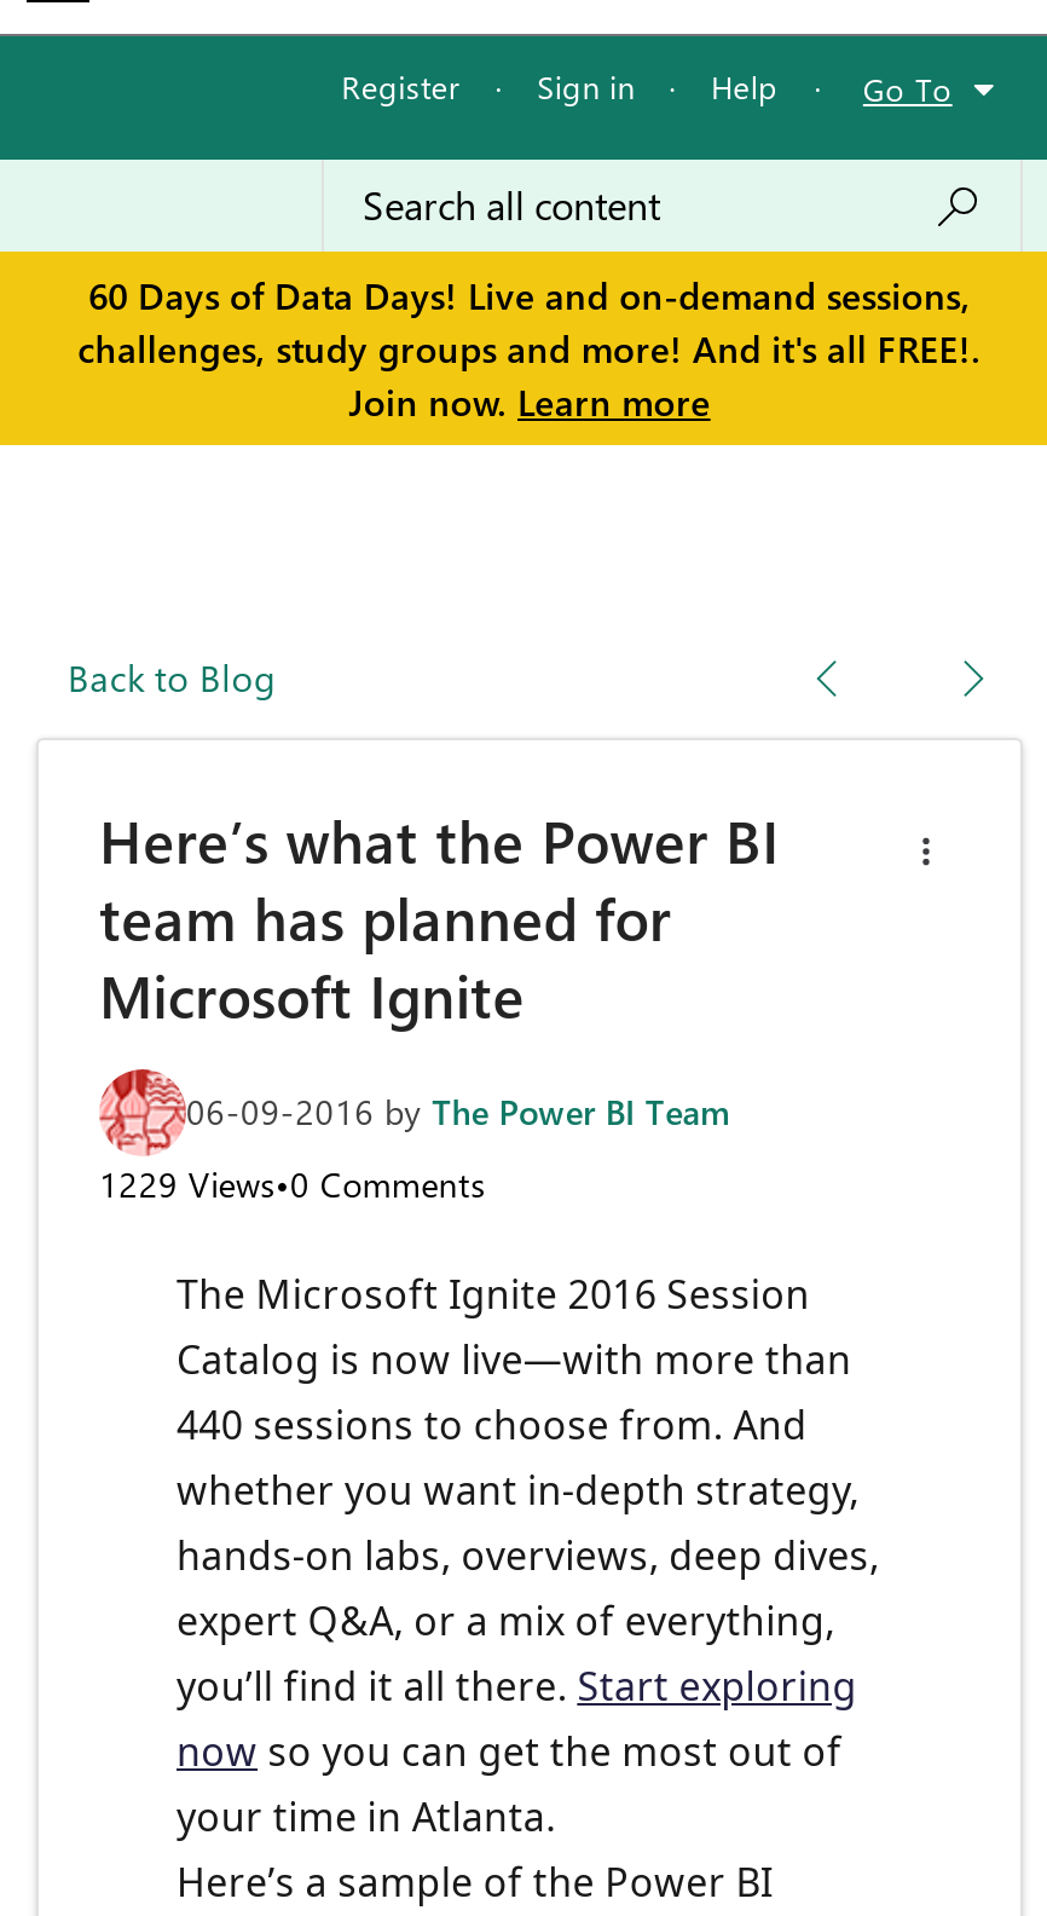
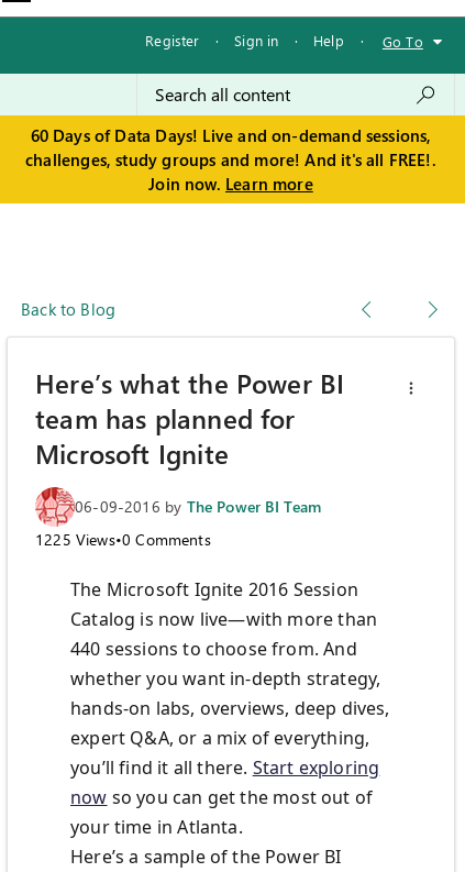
[99,1162,486,1208] 1229 Views•0 Comments -> [35,529,211,550] 1225 Views•0 Comments

